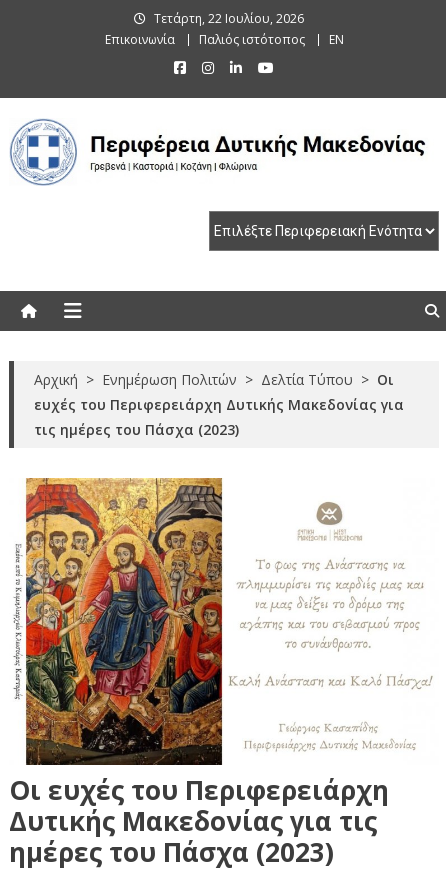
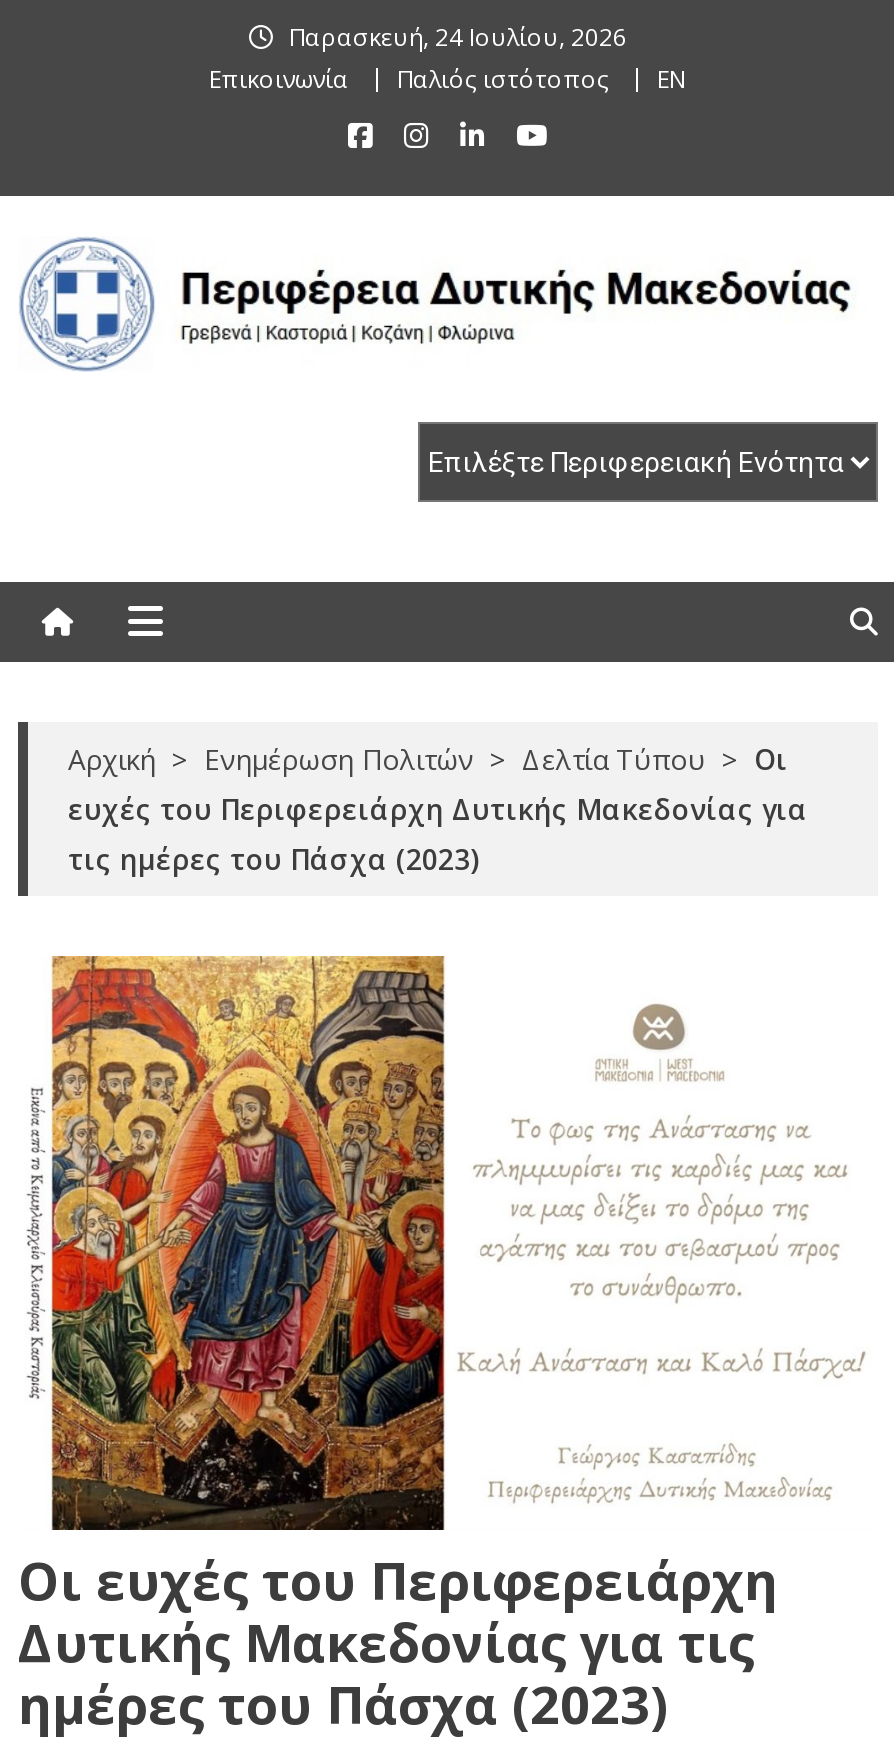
[154,10,304,27] Τετάρτη, 22 Ιουλίου, 2026 -> [289,20,627,54] Παρασκευή, 24 Ιουλίου, 2026

